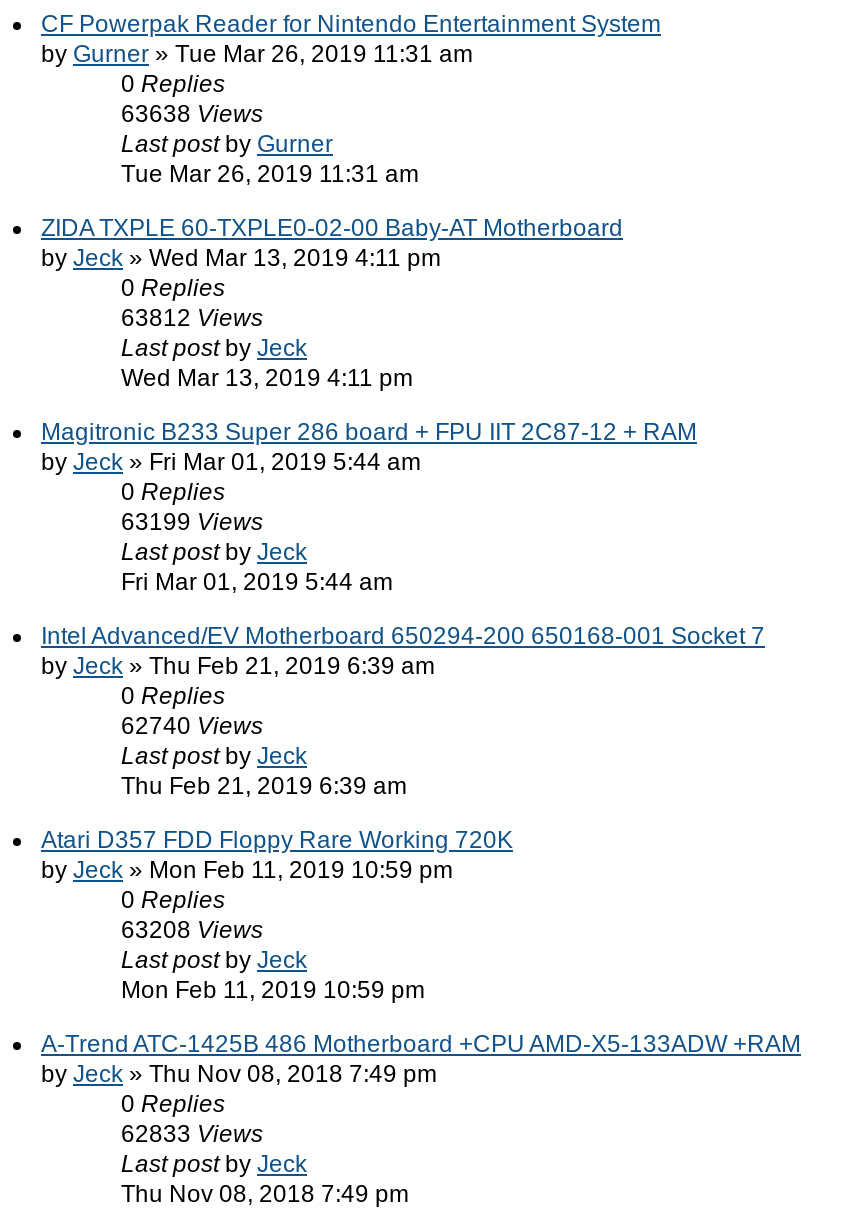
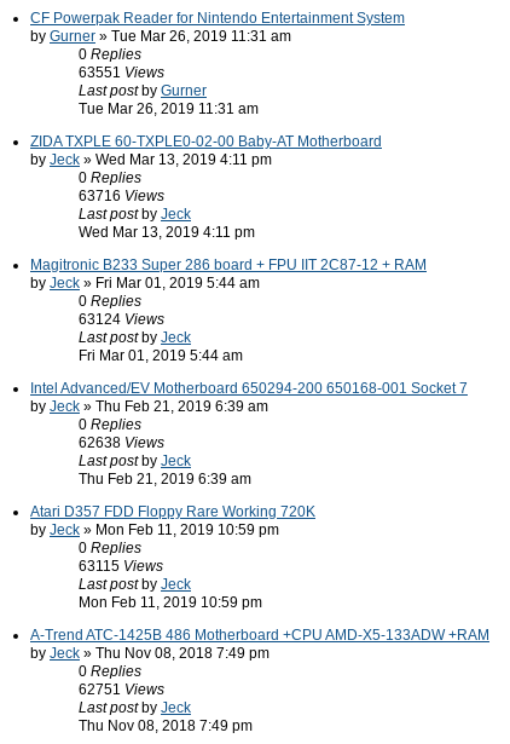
[121,100,263,128] 63638 Views -> [79,64,164,81] 63551 Views
[121,304,263,332] 63812 Views -> [79,188,164,204] 63716 Views
[121,508,263,536] 63199 Views -> [79,311,164,328] 63124 Views
[121,712,263,740] 62740 Views -> [79,434,164,451] 62638 Views
[121,916,263,944] 63208 Views -> [79,558,163,575] 63115 Views
[121,1120,263,1148] 62833 Views -> [79,681,164,698] 62751 Views

